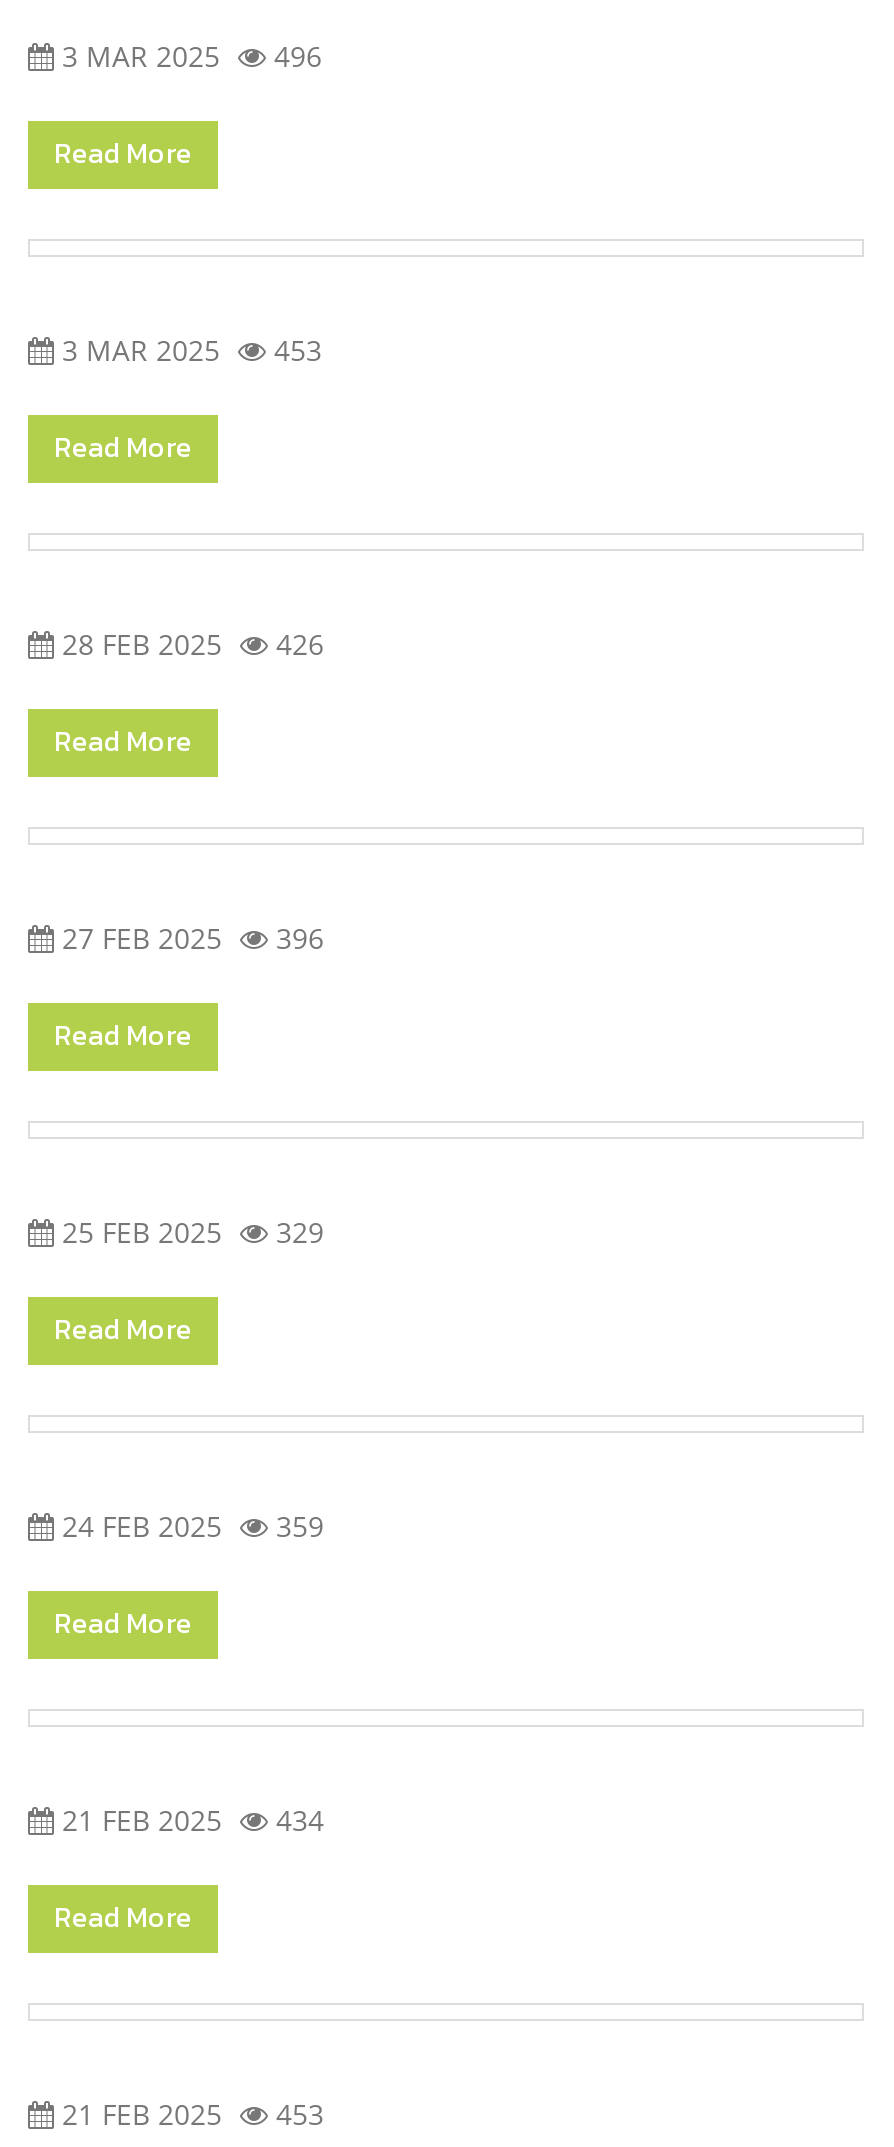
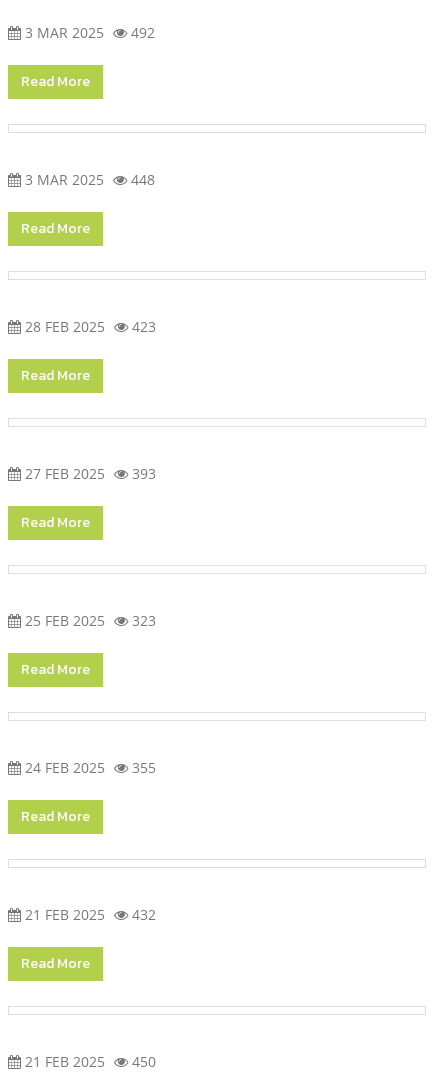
[54,37,322,75] 3 MAR 2025 496 -> [21,23,155,42] 3 MAR 2025 492
[54,331,322,369] 3 MAR 2025 453 -> [21,170,155,189] 3 MAR 2025 448
[54,625,324,663] 28 FEB 2025 426 -> [21,317,156,336] 28 FEB 2025 423
[54,919,324,957] 27 FEB 2025 396 -> [21,464,156,483] 27 FEB 2025 393
[54,1213,324,1251] 25 FEB 2025 329 -> [21,611,156,630] 25 FEB 2025 323
[54,1507,324,1545] 24 FEB 2025 359 -> [21,758,156,777] 24 FEB 2025 355
[54,1801,324,1839] 21 FEB 2025 434 -> [21,905,156,924] 21 FEB 2025 432
[54,2095,324,2133] 21 FEB 2025 453 -> [21,1052,156,1071] 21 FEB 2025 450

